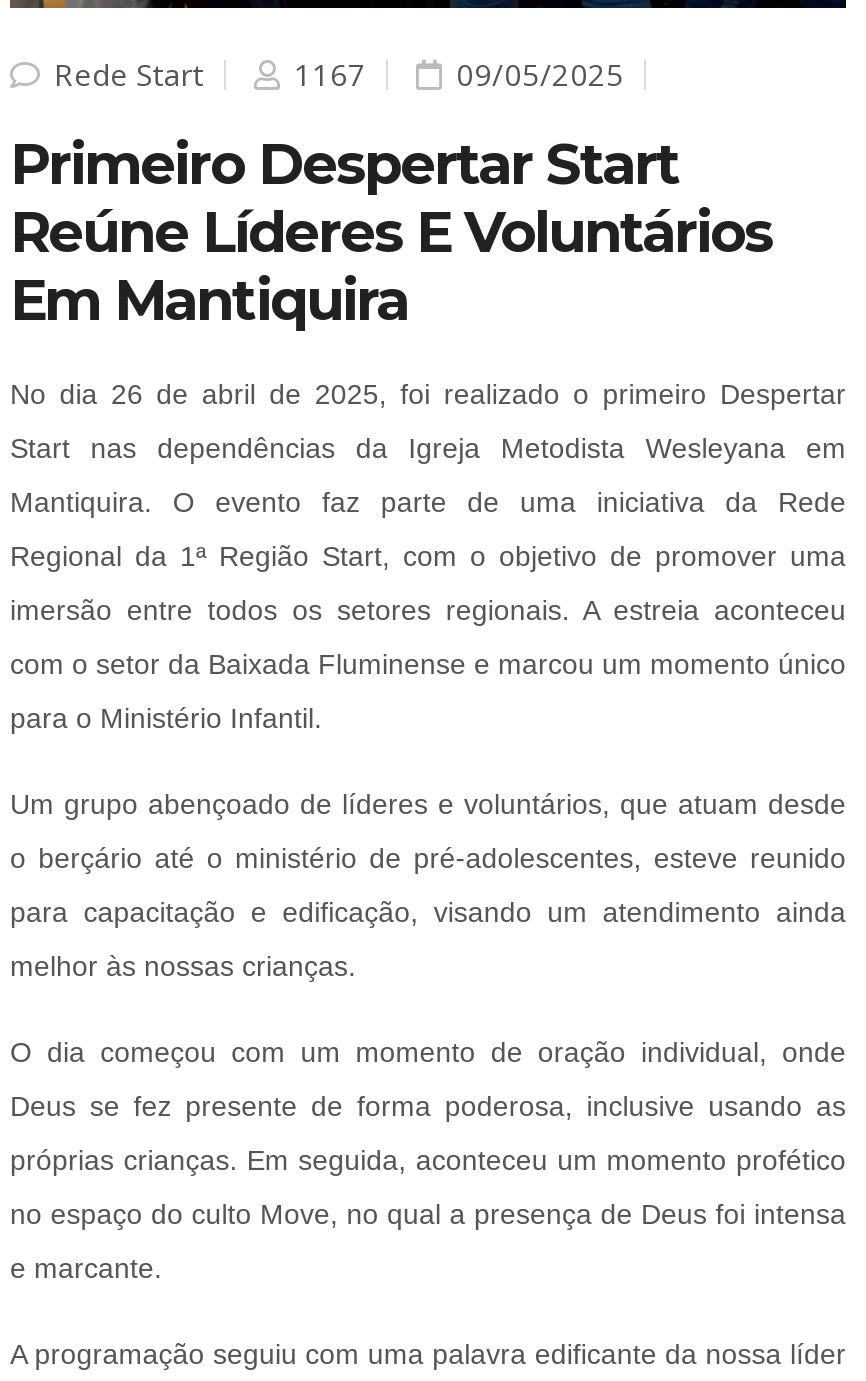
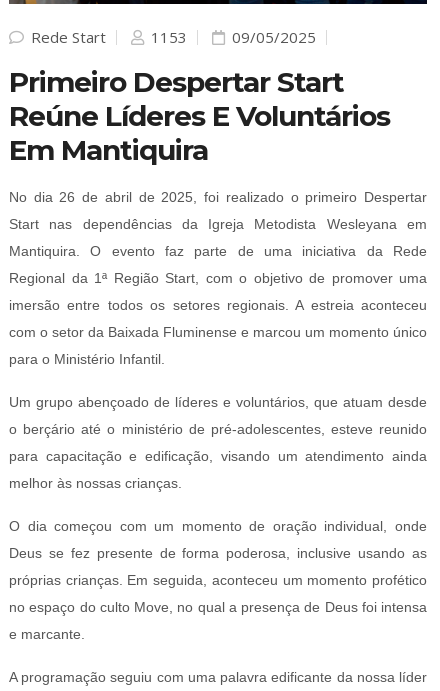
[286,54,366,94] 1167 -> [147,27,187,47] 1153

